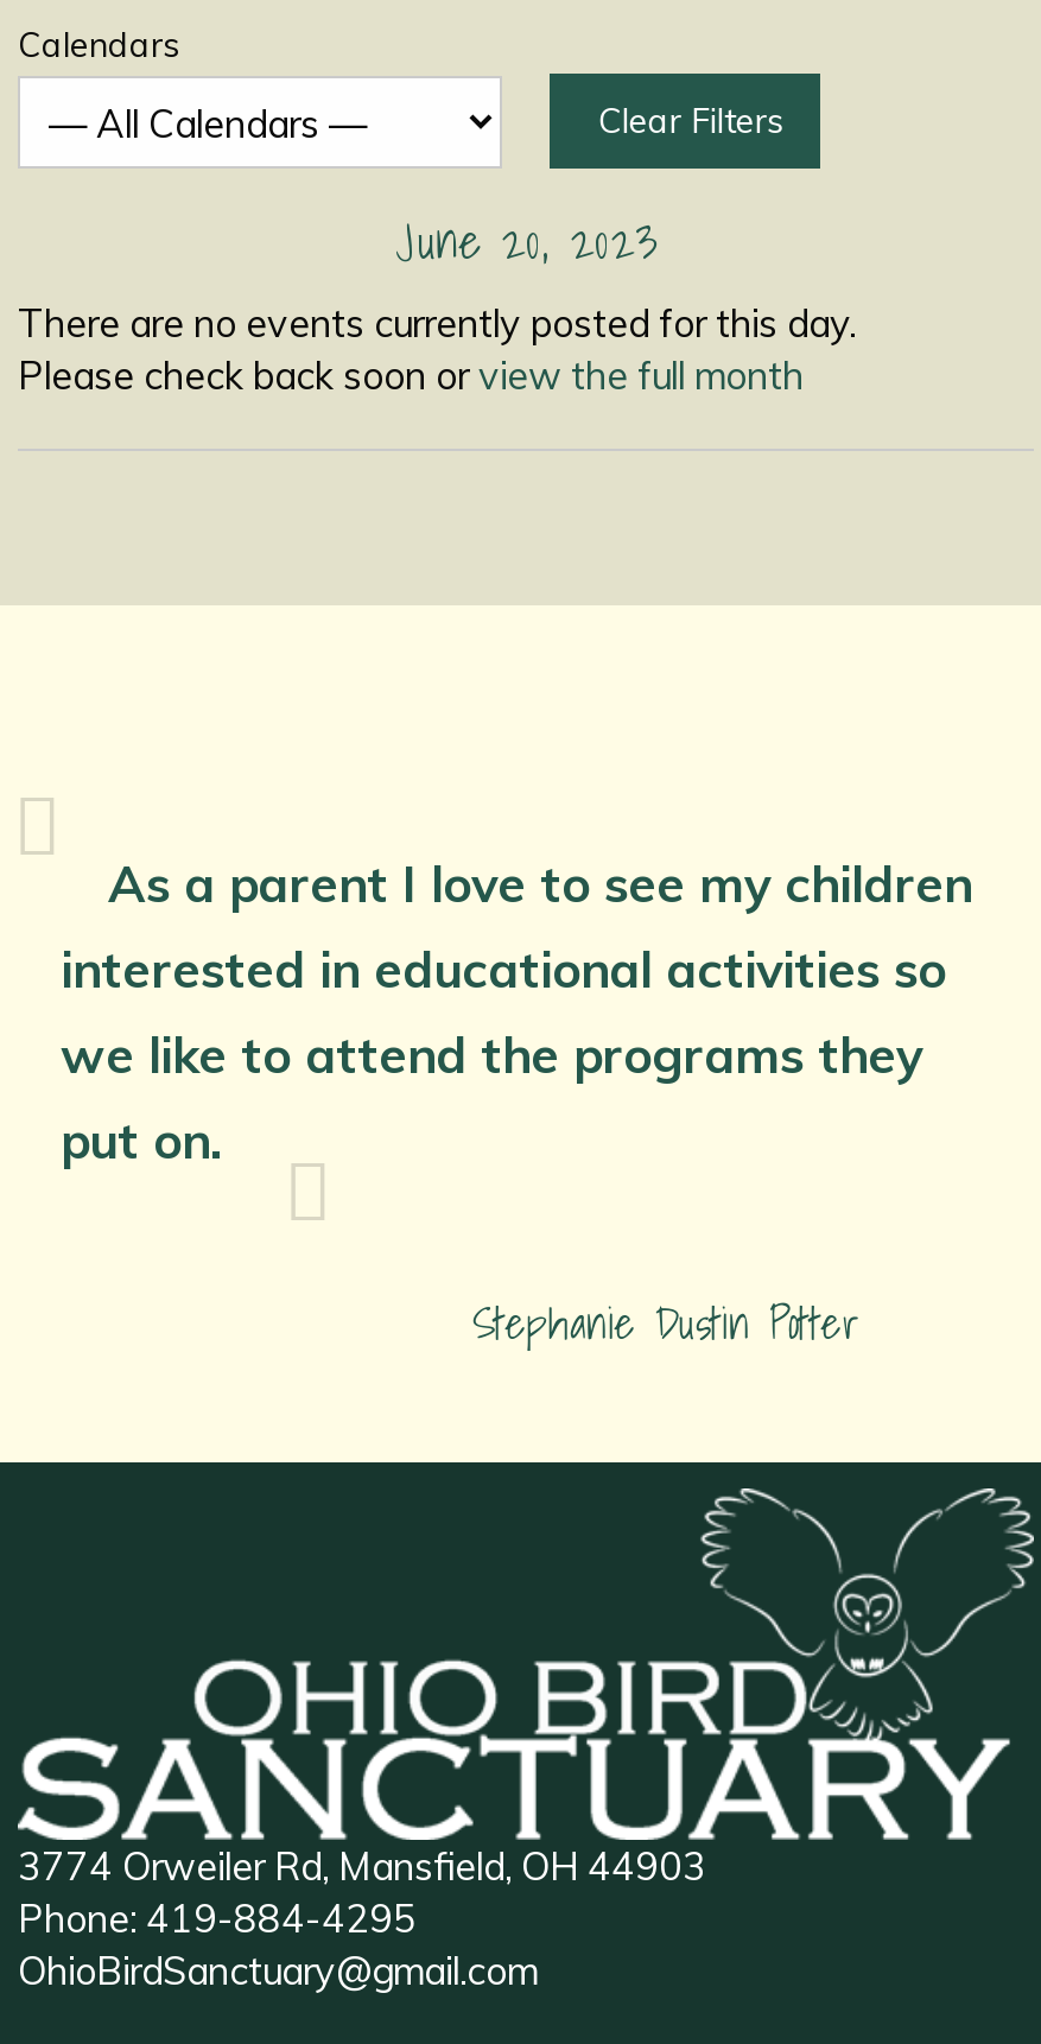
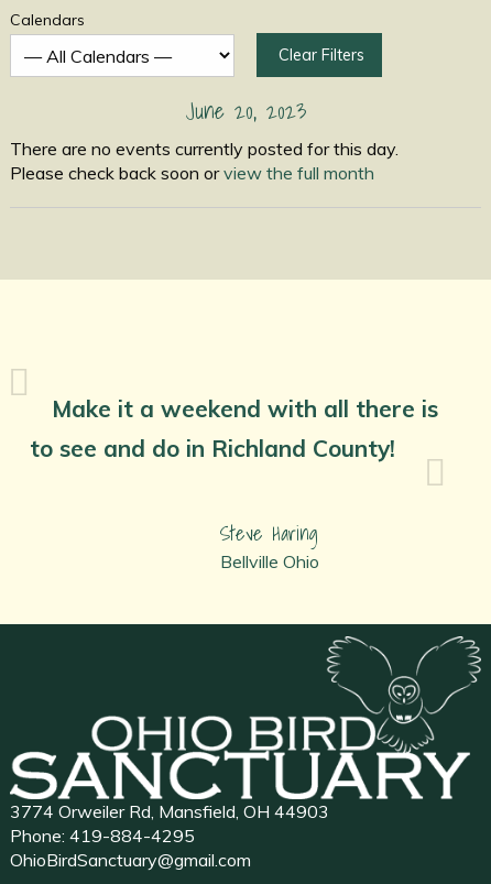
[61,852,972,1170] As a parent I love to see my children | interested in educational activities so | we like to attend the programs they | put on. -> [30,394,438,462] Make it a weekend with all there is | to see and do in Richland County!
[472,1289,859,1358] Stephanie Dustin Potter -> [221,517,320,572] Steve Haring | Bellville Ohio

